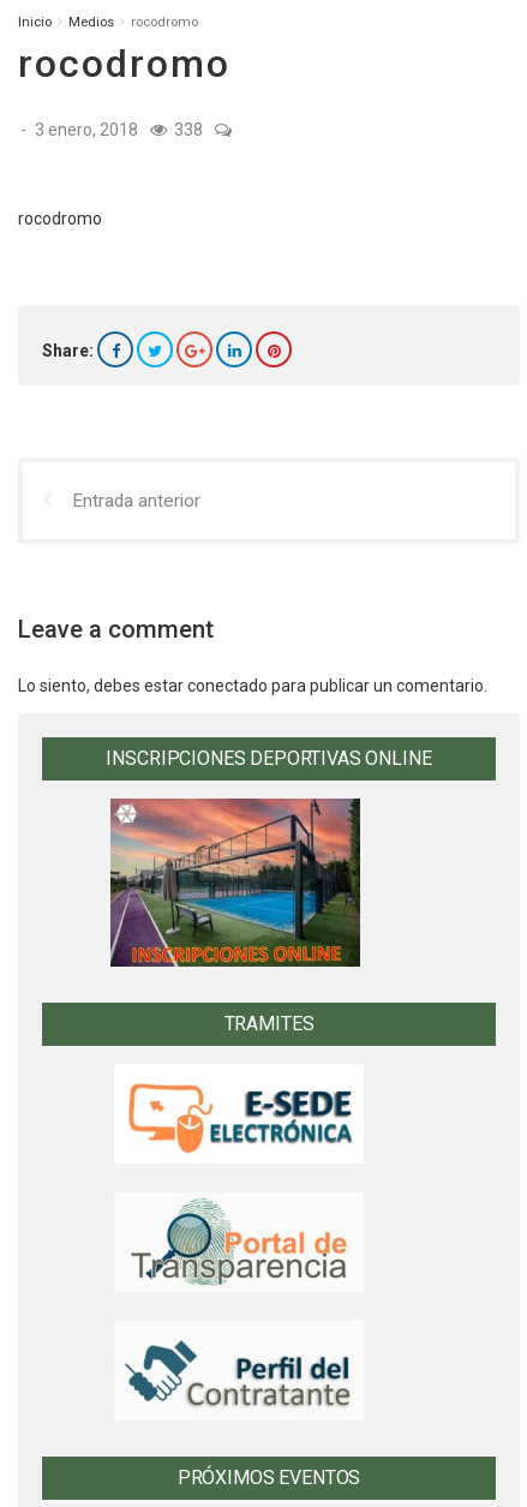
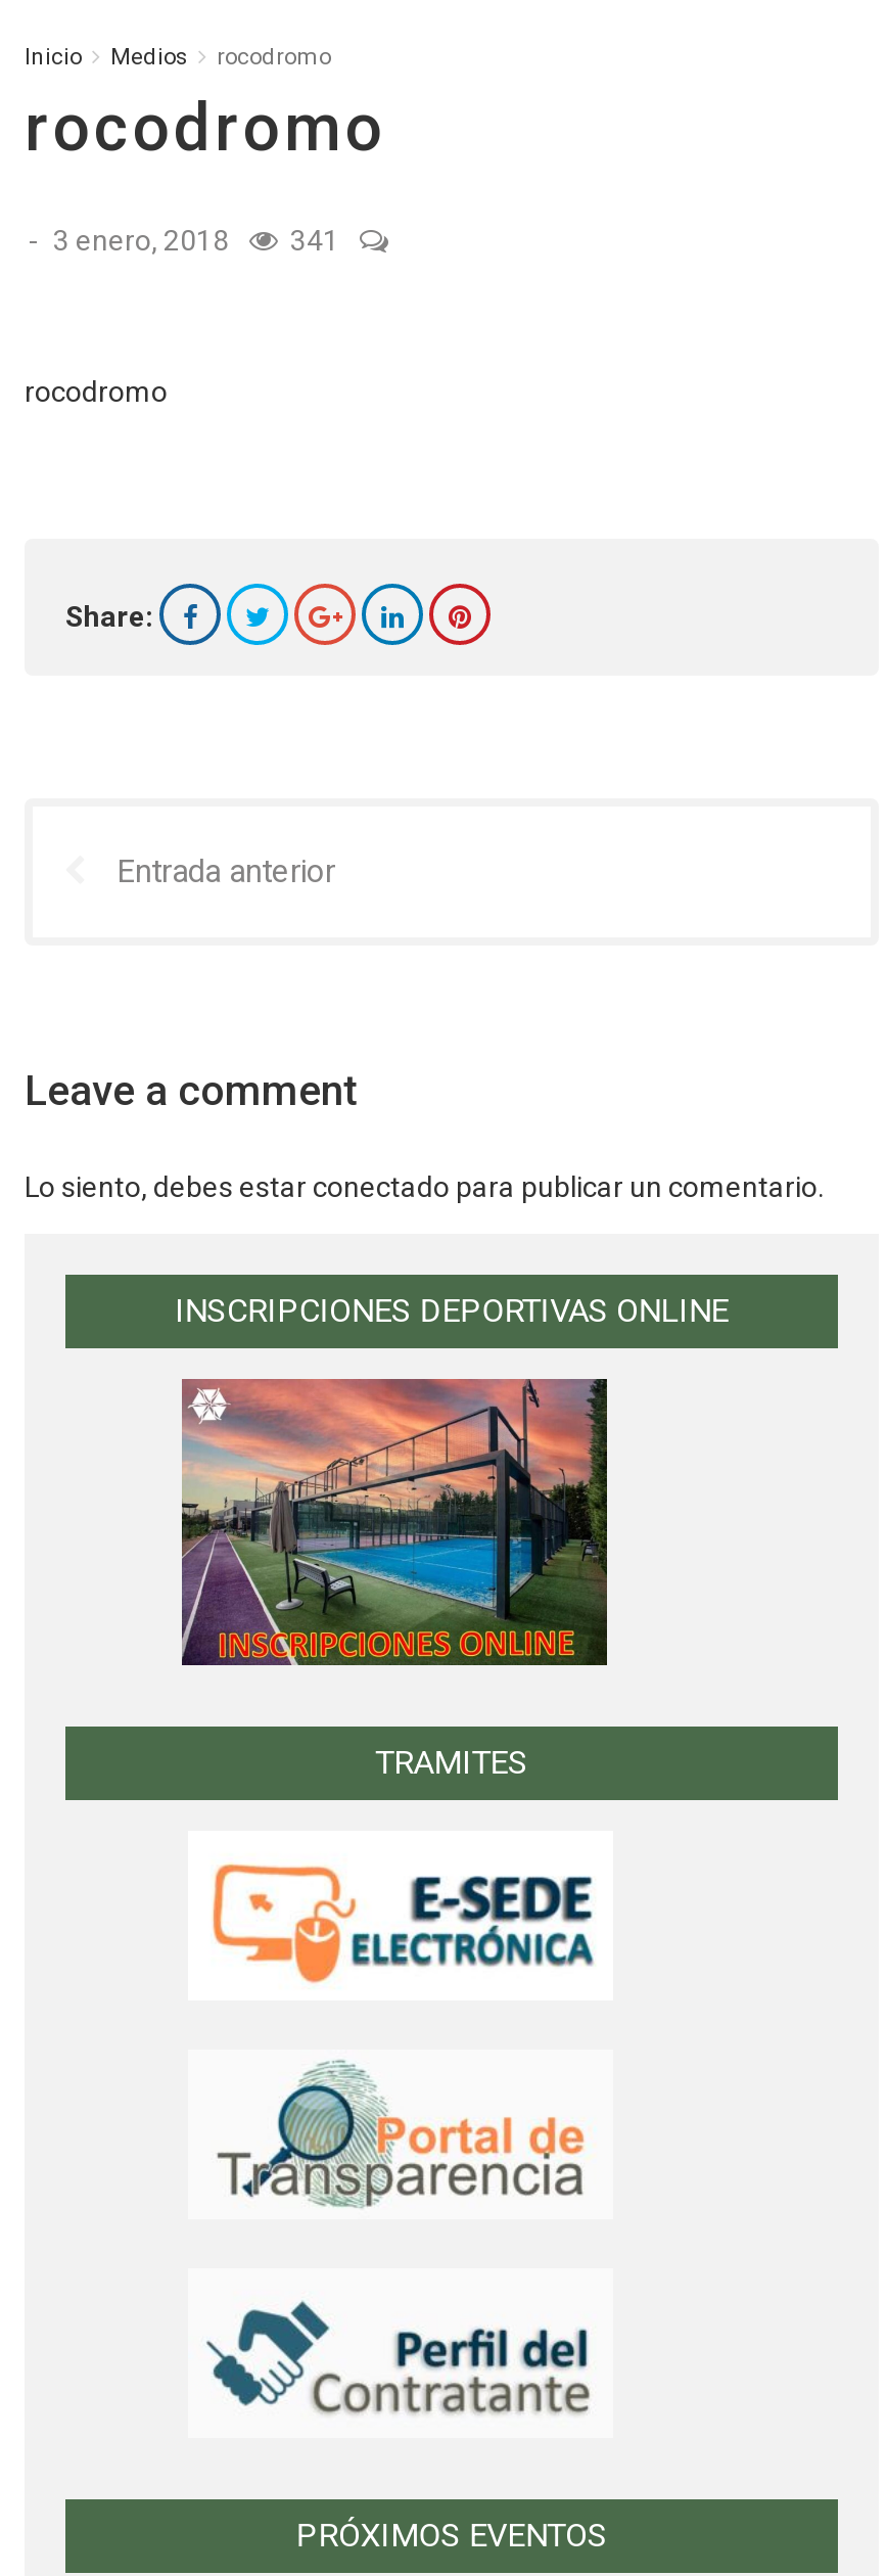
[20,120,203,139] - 3 enero, 2018 338 -> [29,224,339,257] - 3 enero, 2018 341

